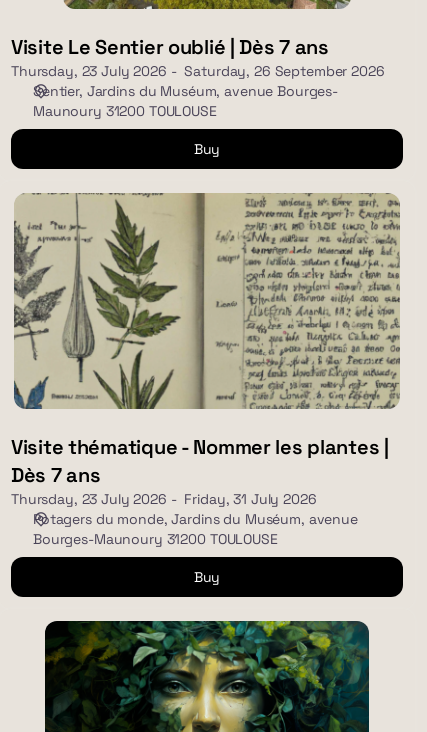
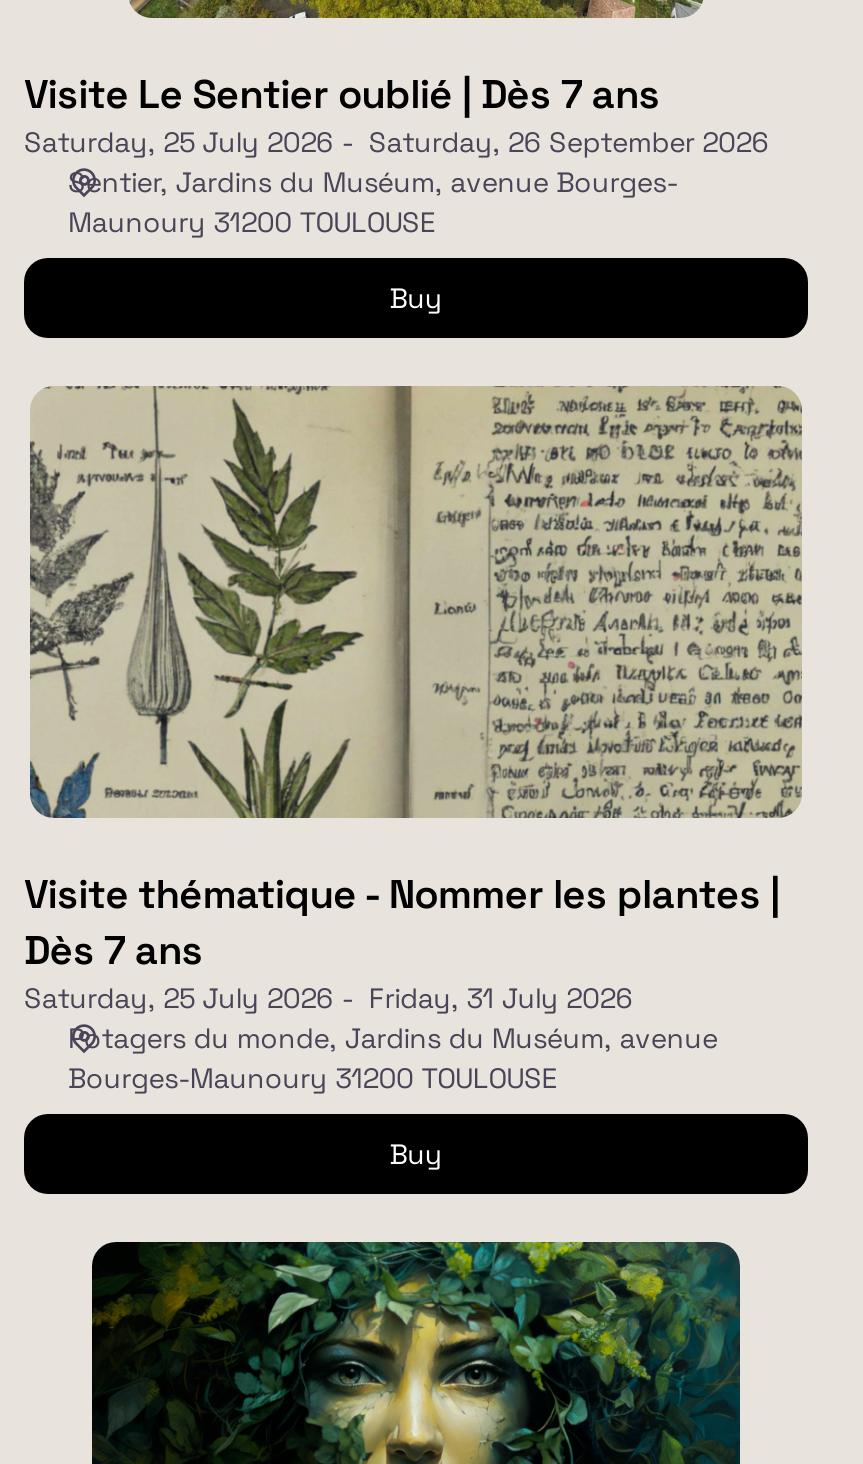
[11,62,167,80] Thursday, 23 July 2026 -> [24,124,334,160] Saturday, 25 July 2026
[11,490,167,508] Thursday, 23 July 2026 -> [24,980,334,1016] Saturday, 25 July 2026

